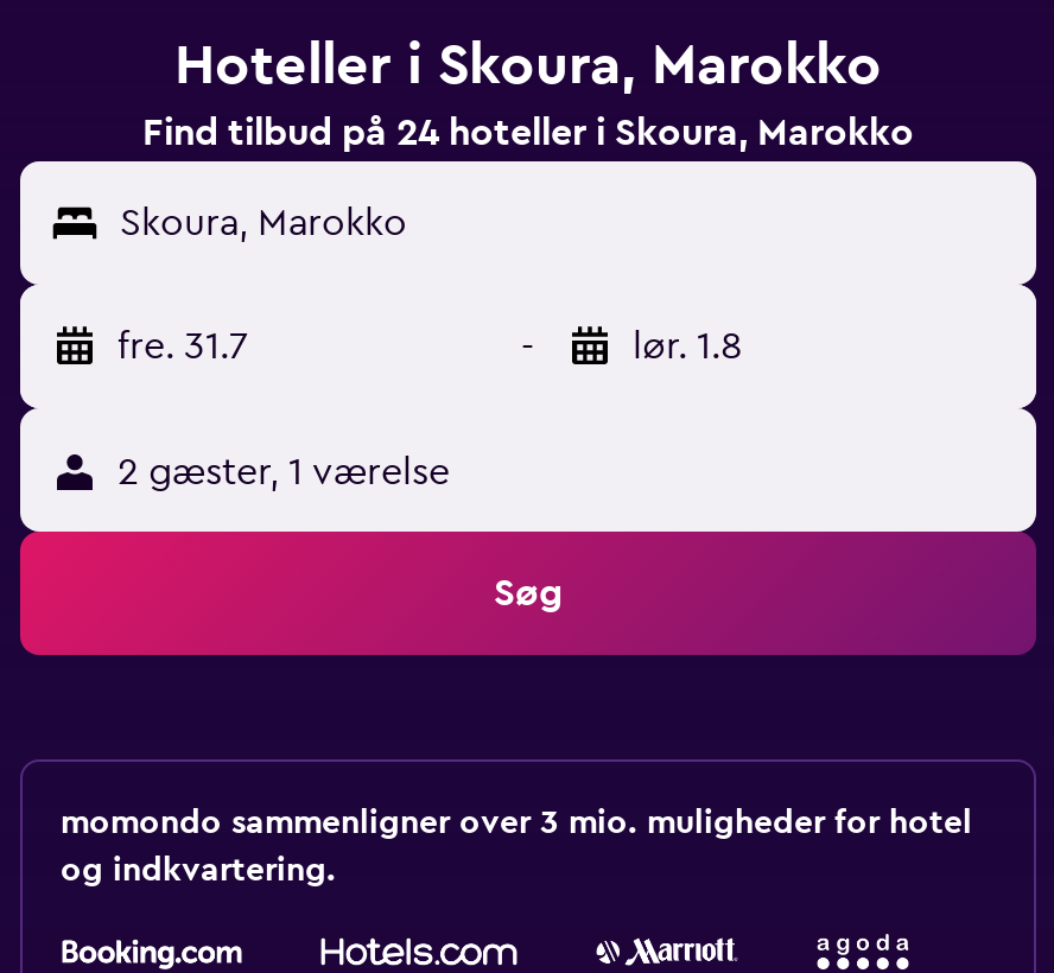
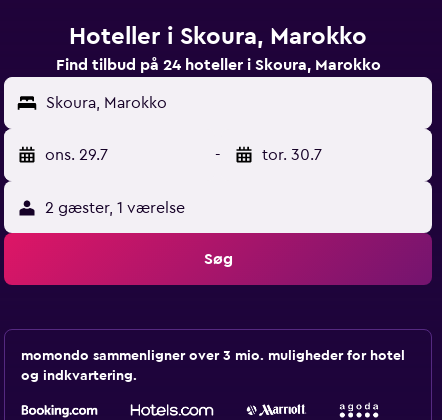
[118,327,248,365] fre. 31.7 -> [45,147,108,163] ons. 29.7
[633,327,742,365] lør. 1.8 -> [262,147,322,163] tor. 30.7

